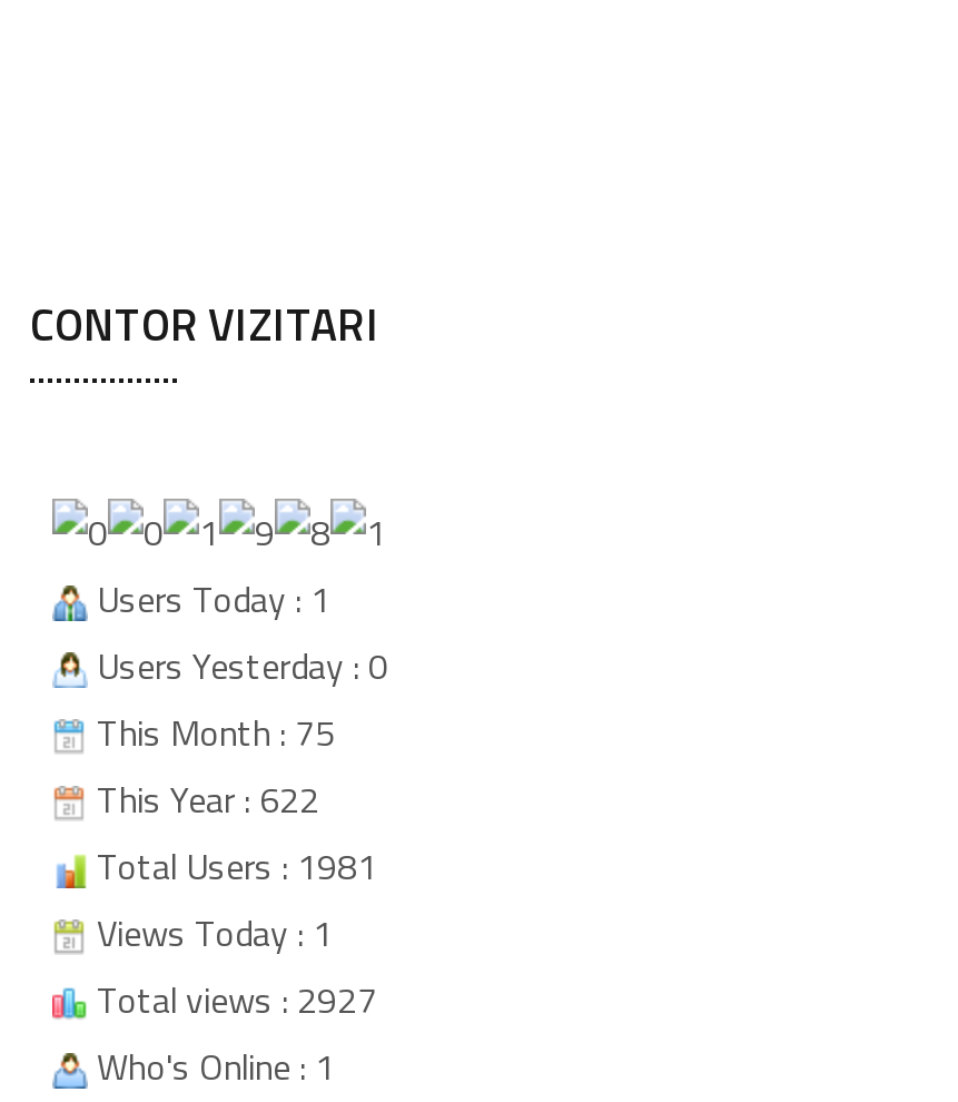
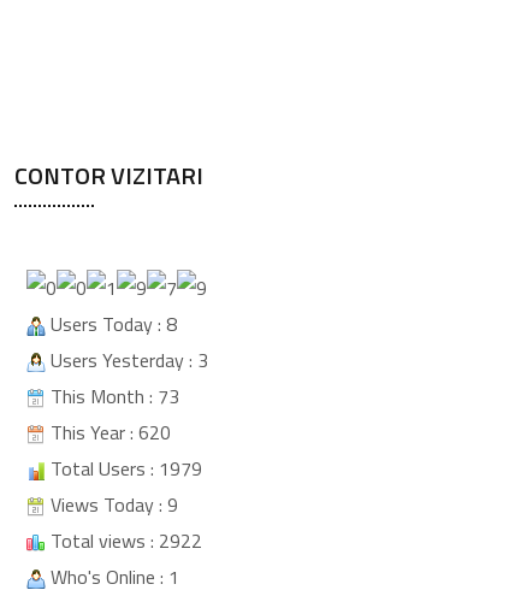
[88,572,330,626] Users Today : 1 -> [46,309,177,338] Users Today : 8
[88,639,388,692] Users Yesterday : 0 -> [46,346,208,374] Users Yesterday : 3
[88,706,335,759] This Month : 75 -> [46,382,179,411] This Month : 73
[88,773,319,826] This Year : 622 -> [46,418,171,447] This Year : 620
[88,839,377,893] Total Users : 1981 -> [46,454,202,483] Total Users : 1979
[88,906,333,960] Views Today : 1 -> [46,490,178,519] Views Today : 9
[88,973,377,1026] Total views : 2927 -> [46,526,202,555] Total views : 2922

